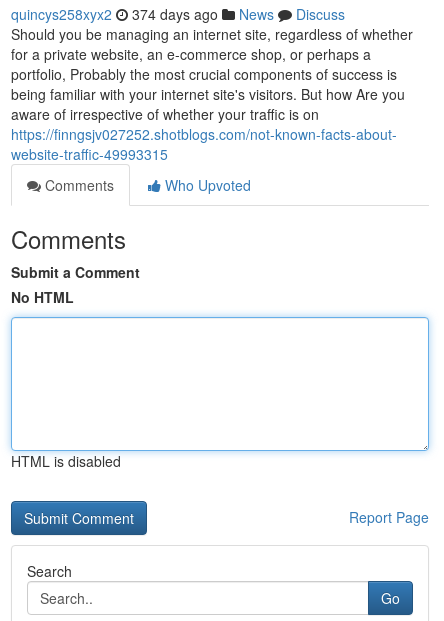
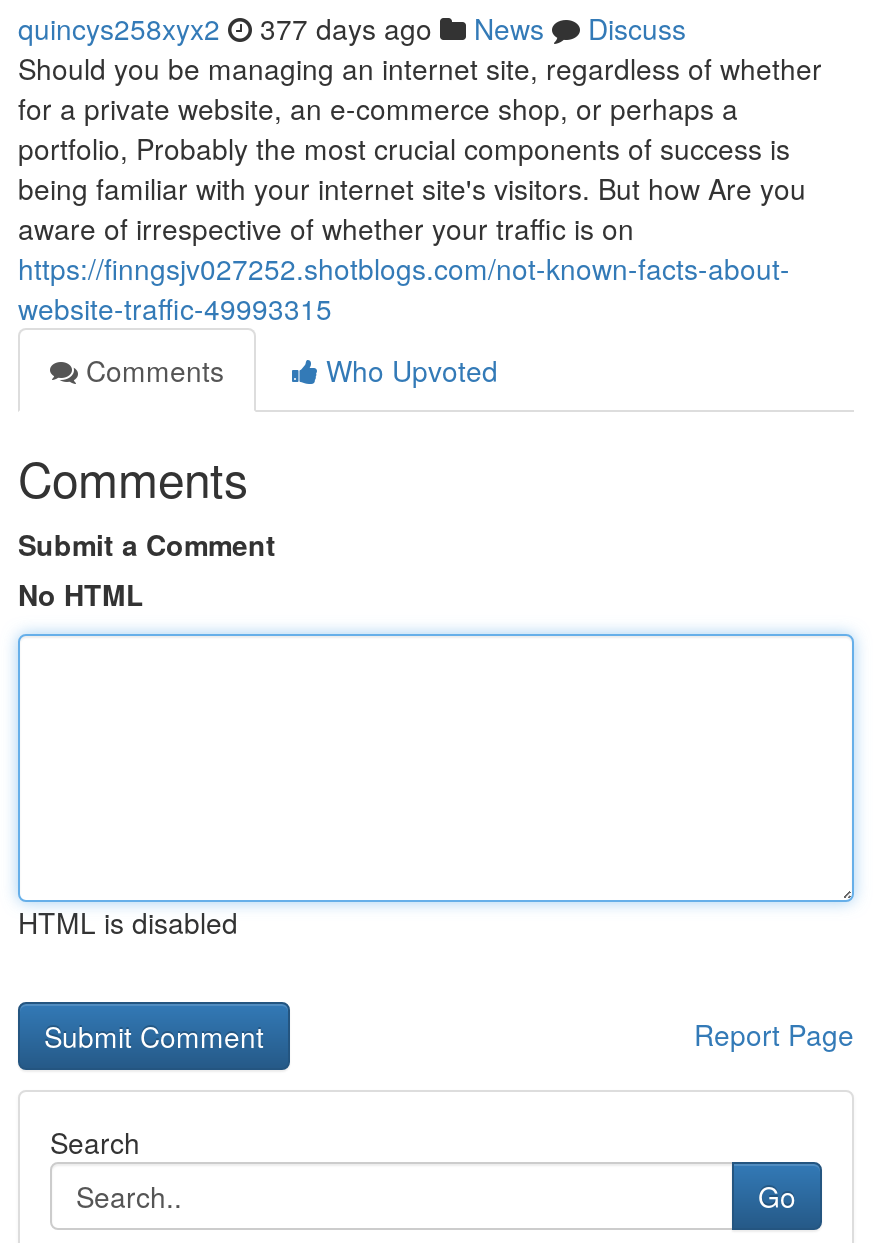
[11,4,345,24] quincys258xyx2 374 days ago News Discuss -> [18,8,686,48] quincys258xyx2 377 days ago News Discuss

